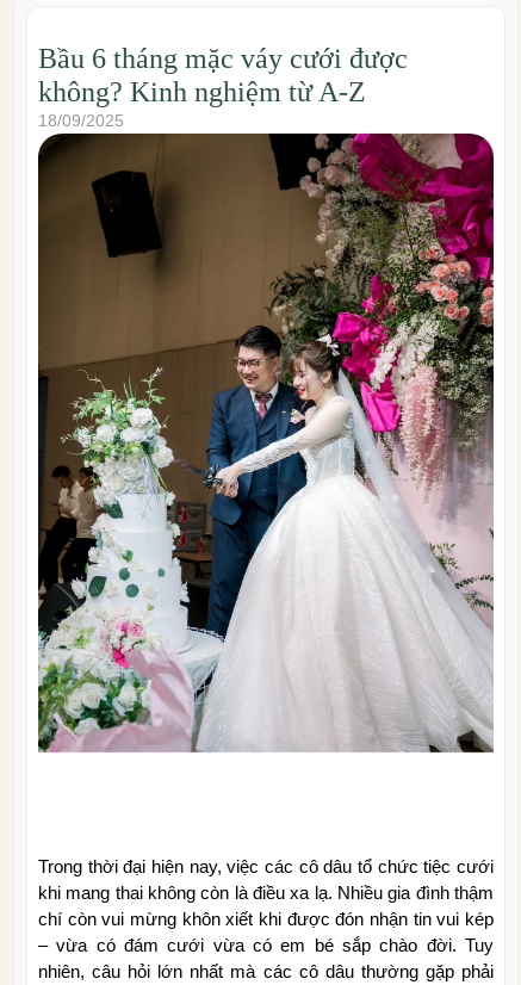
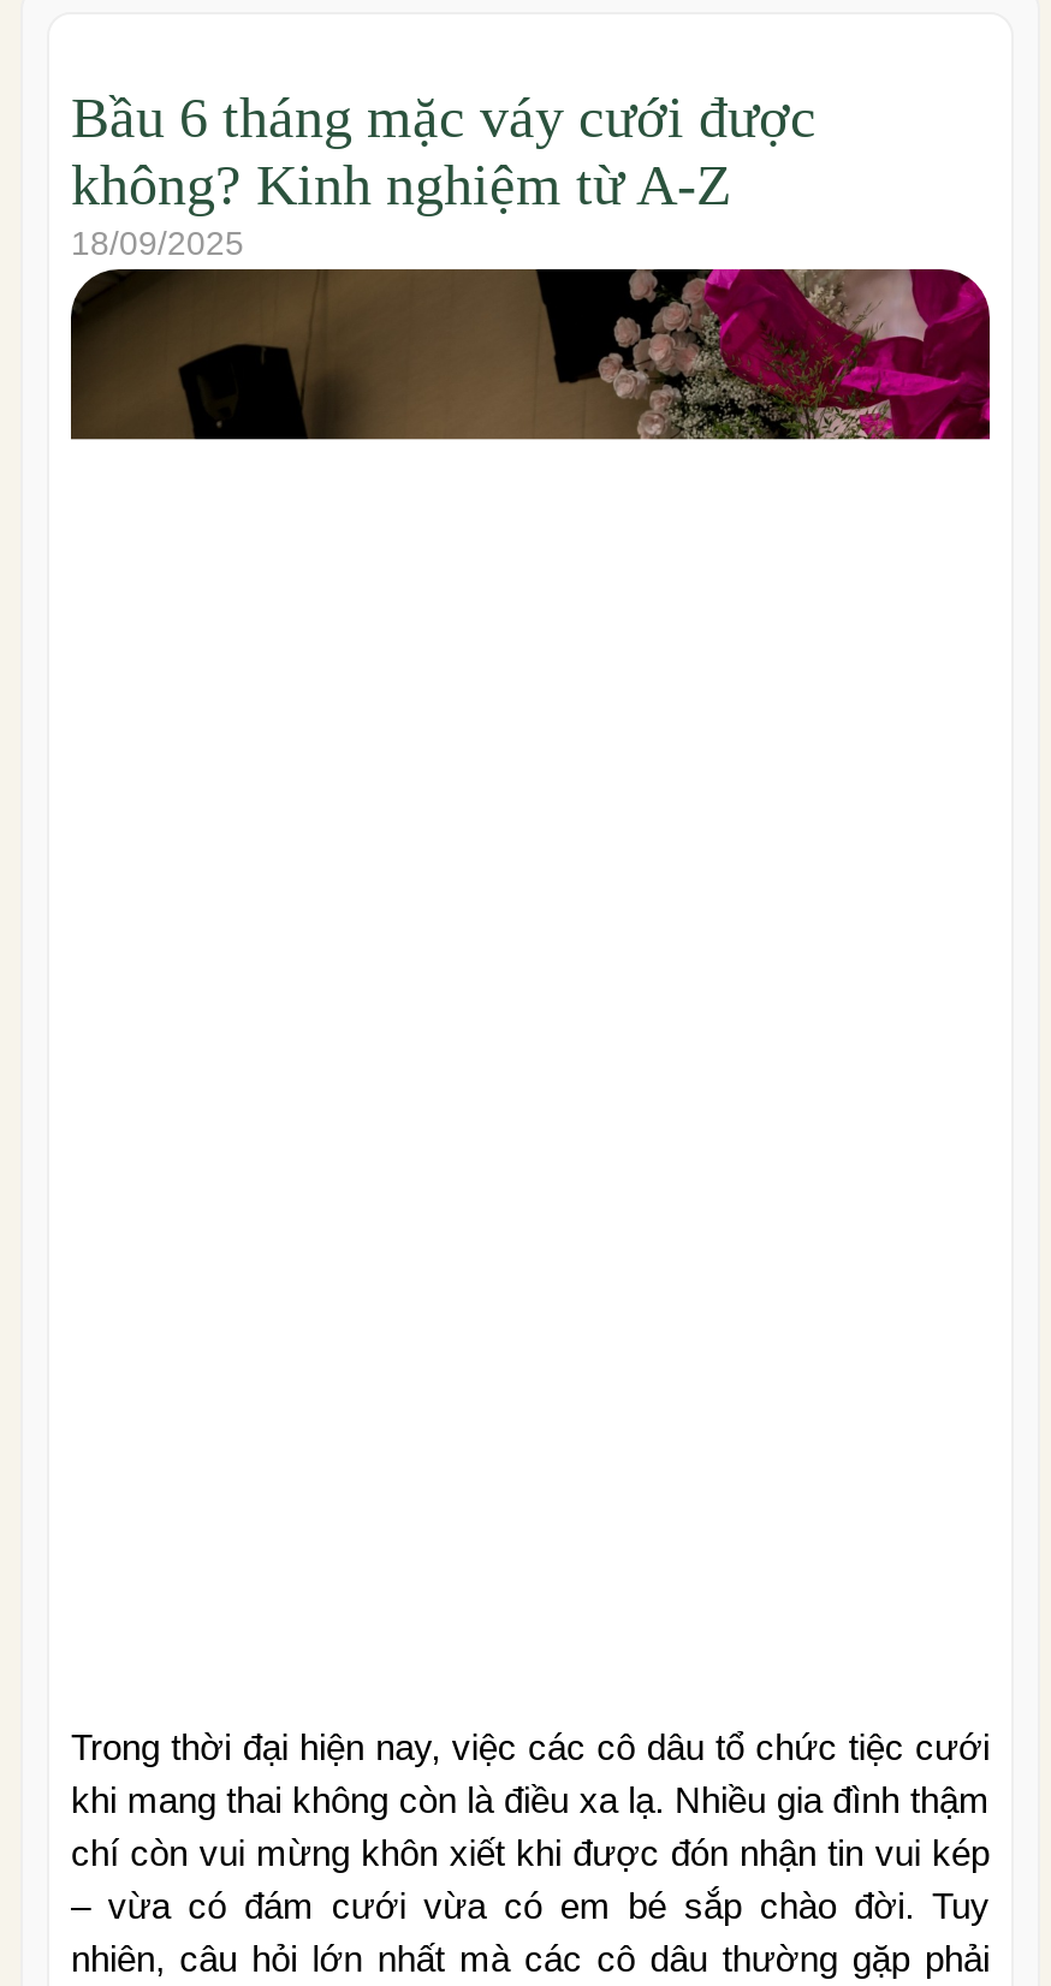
[37,217,495,754] [image] -> none

